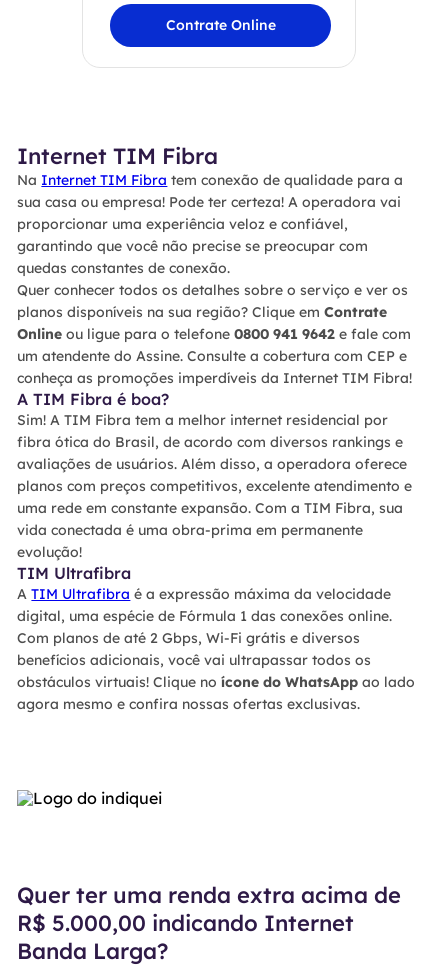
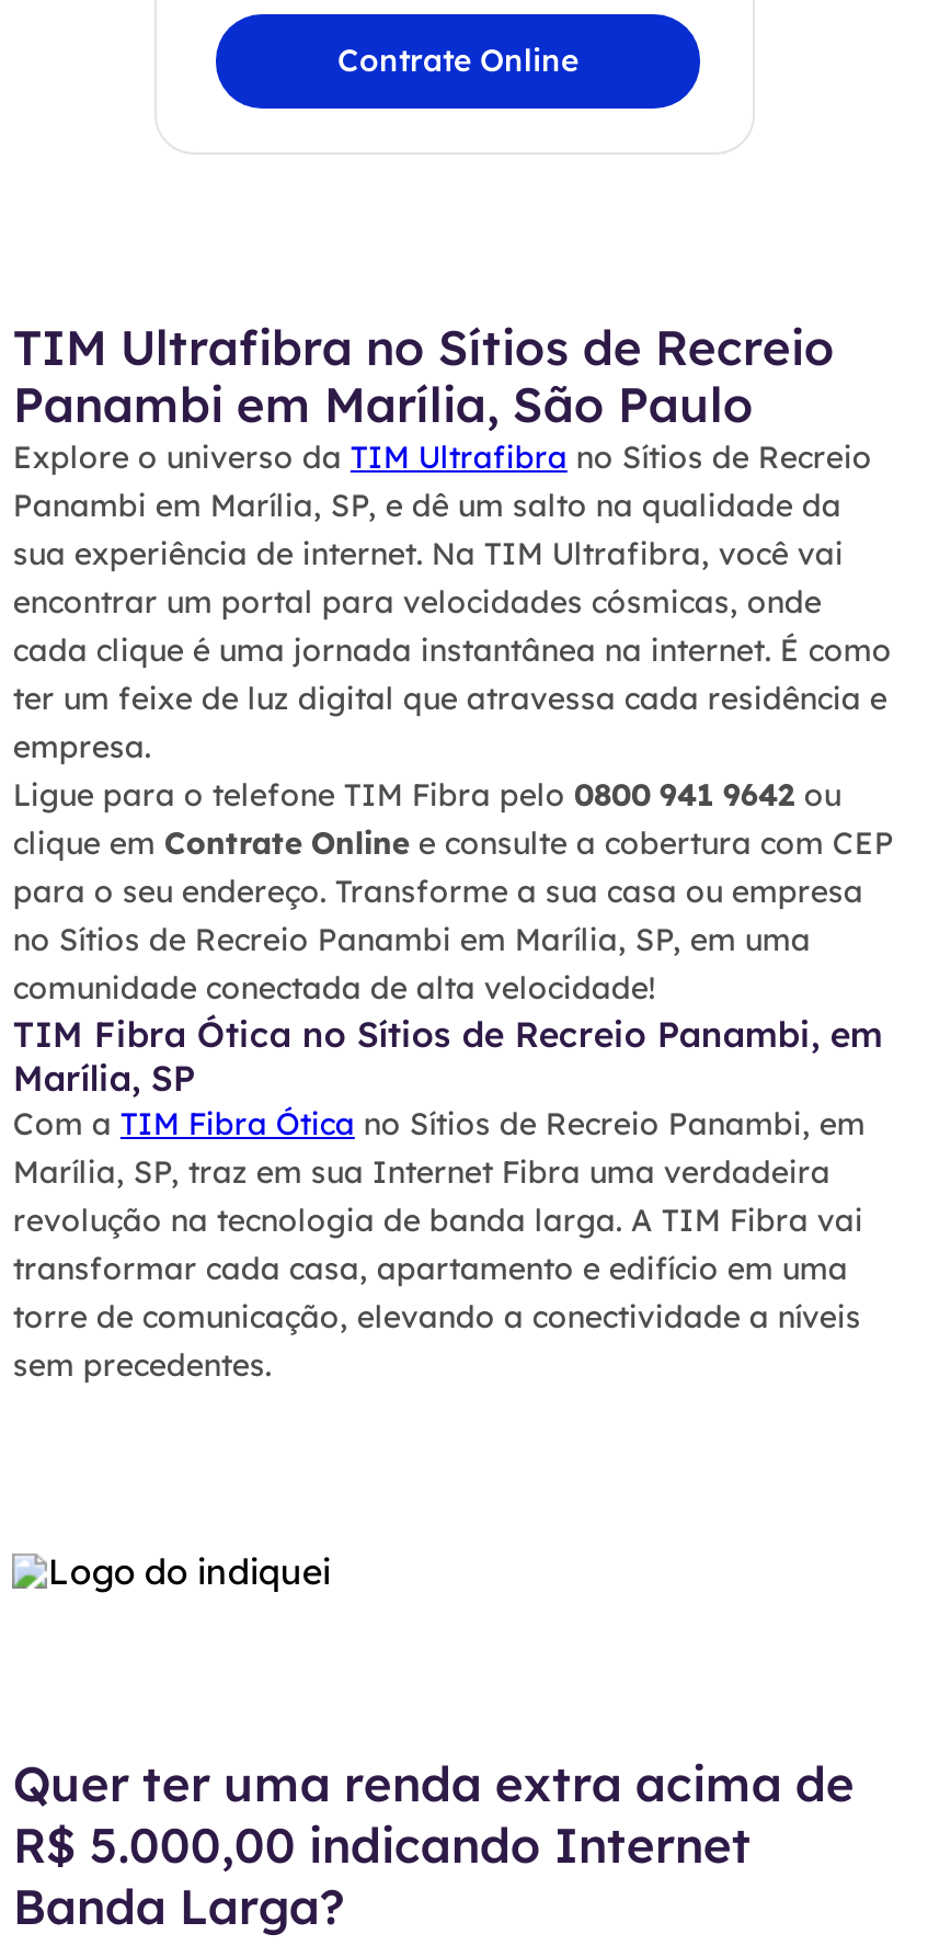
[17,142,415,713] Internet TIM Fibra | Na Internet TIM Fibra tem conexão de qualidade para a | sua casa ou empresa! Pode ter certeza! A operadora vai | proporcionar uma experiência veloz e confiável, | garantindo que você não precise se preocupar com | quedas constantes de conexão. | Quer conhecer todos os detalhes sobre o serviço e ver os | planos disponíveis na sua região? Clique em Contrate | Online ou ligue para o telefone 0800 941 9642 e fale com | um atendente do Assine. Consulte a cobertura com CEP e | conheça as promoções imperdíveis da Internet TIM Fibra! | A TIM Fibra é boa? | Sim! A TIM Fibra tem a melhor internet residencial por | fibra ótica do Brasil, de acordo com diversos rankings e | avaliações de usuários. Além disso, a operadora oferece | planos com preços competitivos, excelente atendimento e | uma rede em constante expansão. Com a TIM Fibra, sua | vida conectada é uma obra-prima em permanente | evolução! | TIM Ultrafibra | A TIM Ultrafibra é a expressão máxima da velocidade | digital, uma espécie de Fórmula 1 das conexões online. | Com planos de até 2 Gbps, Wi-Fi grátis e diversos | benefícios adicionais, você vai ultrapassar todos os | obstáculos virtuais! Clique no ícone do WhatsApp ao lado | agora mesmo e confira nossas ofertas exclusivas. -> [13,317,894,1384] TIM Ultrafibra no Sítios de Recreio | Panambi em Marília, São Paulo | Explore o universo da TIM Ultrafibra no Sítios de Recreio | Panambi em Marília, SP, e dê um salto na qualidade da | sua experiência de internet. Na TIM Ultrafibra, você vai | encontrar um portal para velocidades cósmicas, onde | cada clique é uma jornada instantânea na internet. É como | ter um feixe de luz digital que atravessa cada residência e | empresa. | Ligue para o telefone TIM Fibra pelo 0800 941 9642 ou | clique em Contrate Online e consulte a cobertura com CEP | para o seu endereço. Transforme a sua casa ou empresa | no Sítios de Recreio Panambi em Marília, SP, em uma | comunidade conectada de alta velocidade! | TIM Fibra Ótica no Sítios de Recreio Panambi, em | Marília, SP | Com a TIM Fibra Ótica no Sítios de Recreio Panambi, em | Marília, SP, traz em sua Internet Fibra uma verdadeira | revolução na tecnologia de banda larga. A TIM Fibra vai | transformar cada casa, apartamento e edifício em uma | torre de comunicação, elevando a conectividade a níveis | sem precedentes.

